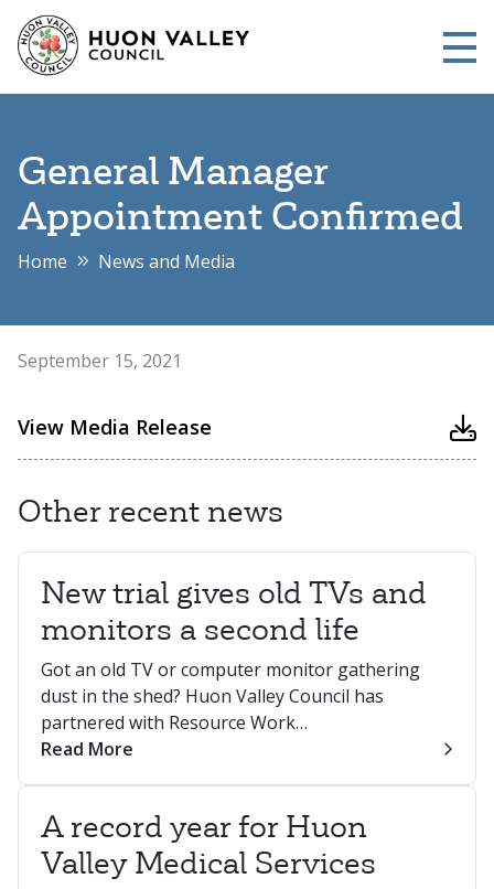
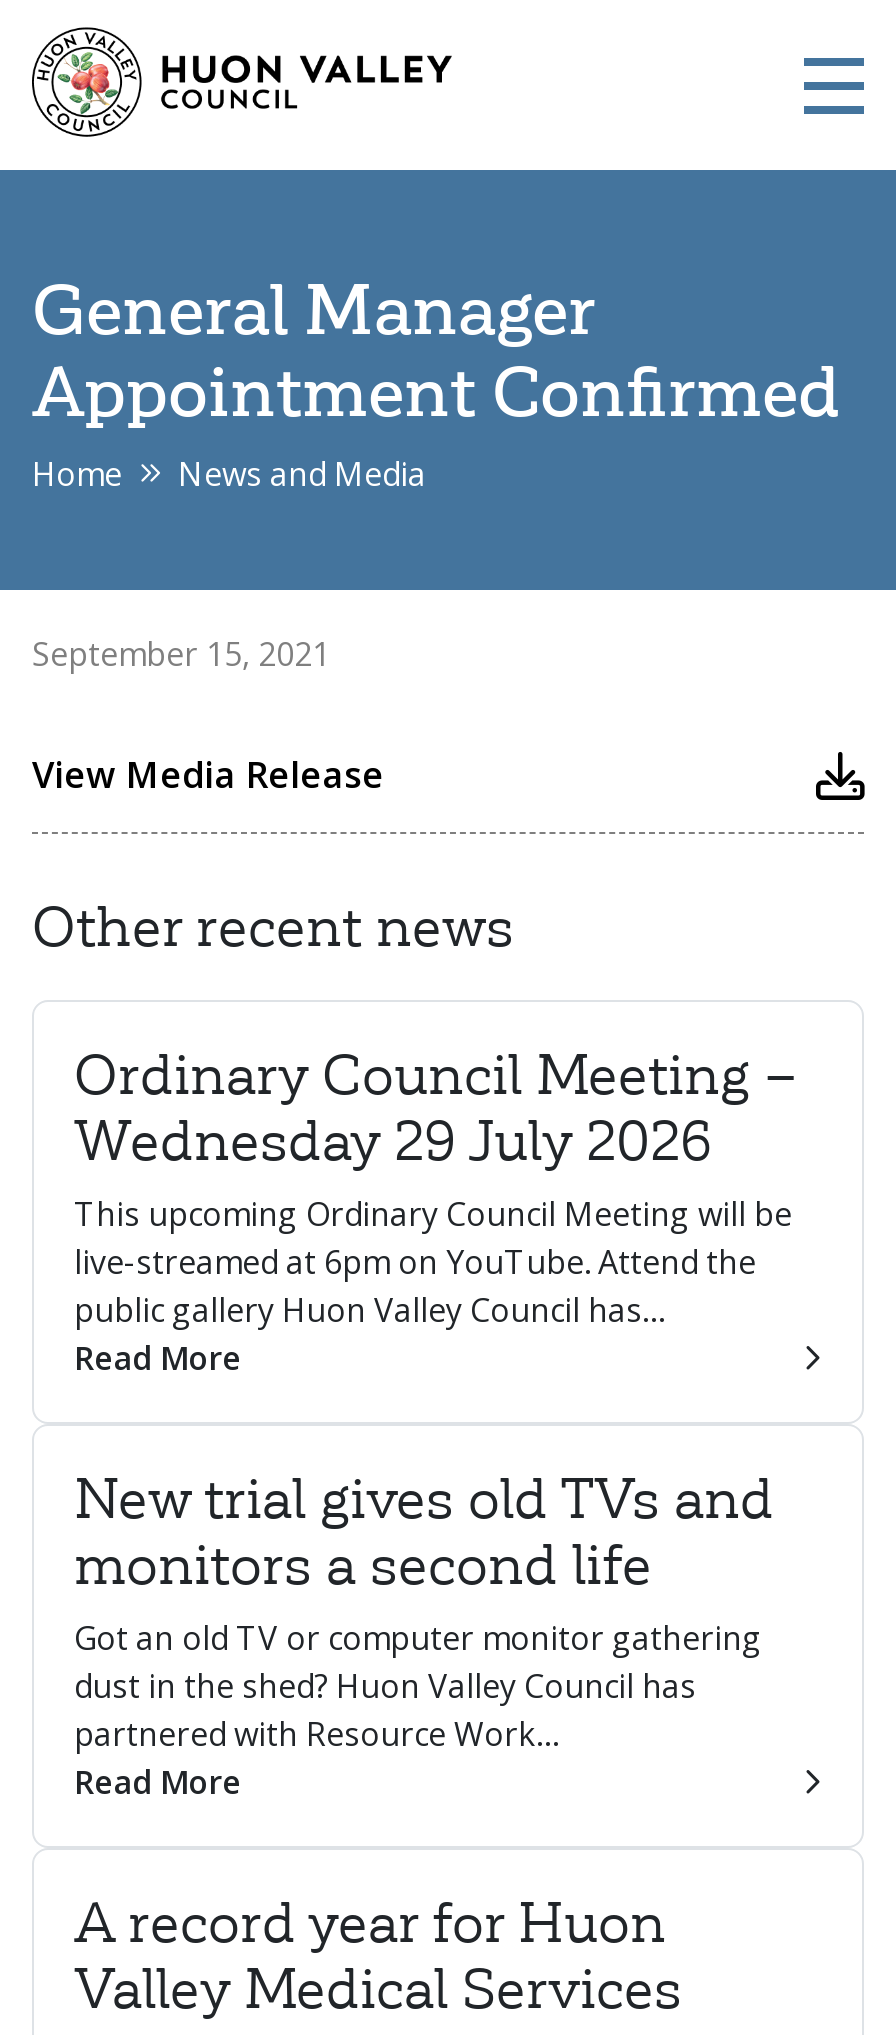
none -> [74,1041,798,1381] Ordinary Council Meeting – | Wednesday 29 July 2026 | This upcoming Ordinary Council Meeting will be | live-streamed at 6pm on YouTube. Attend the | public gallery Huon Valley Council has… | Read More

